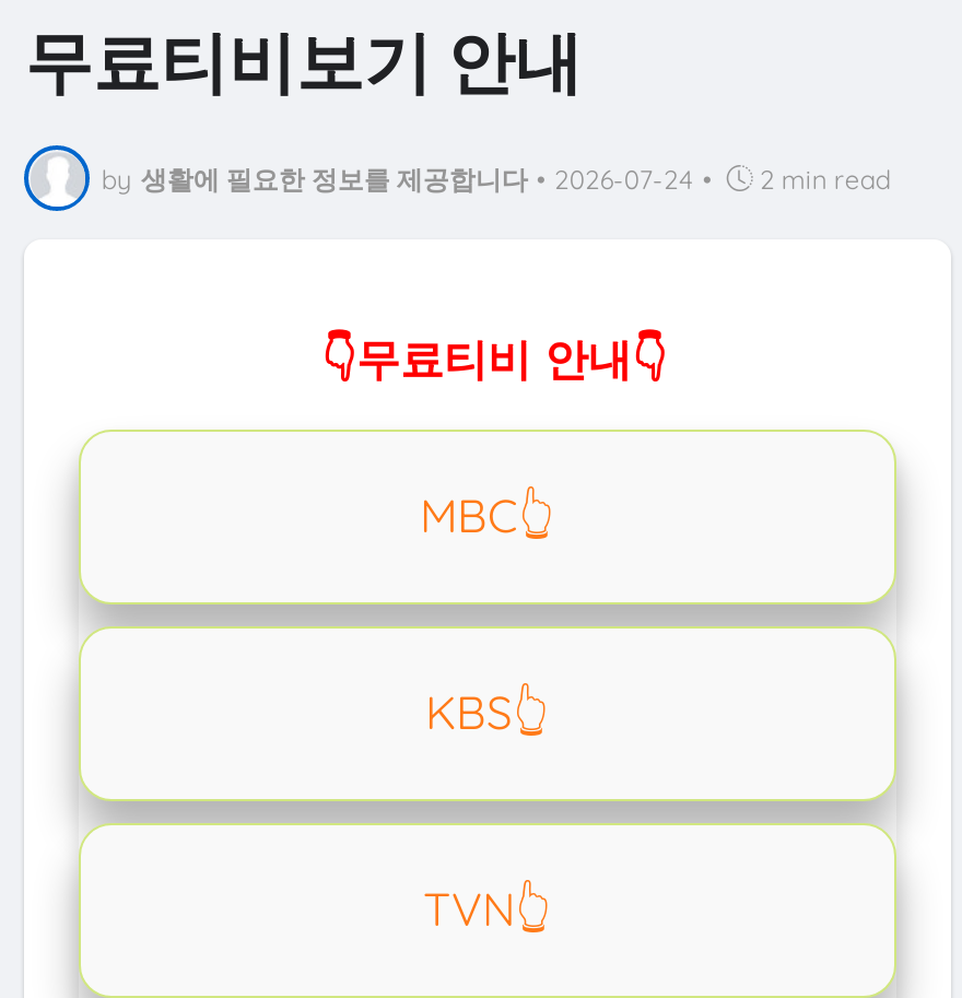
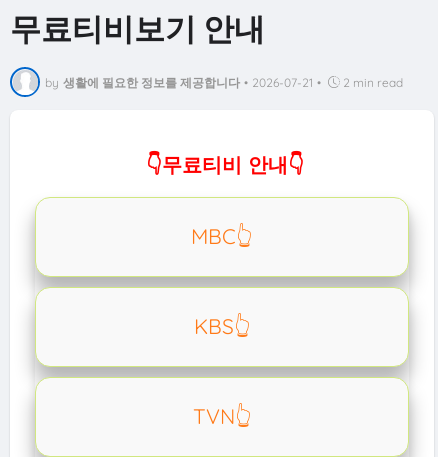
[101,163,711,195] by 생활에 필요한 정보를 제공합니다 • 2026-07-24 • -> [45,75,321,90] by 생활에 필요한 정보를 제공합니다 • 2026-07-21 •

